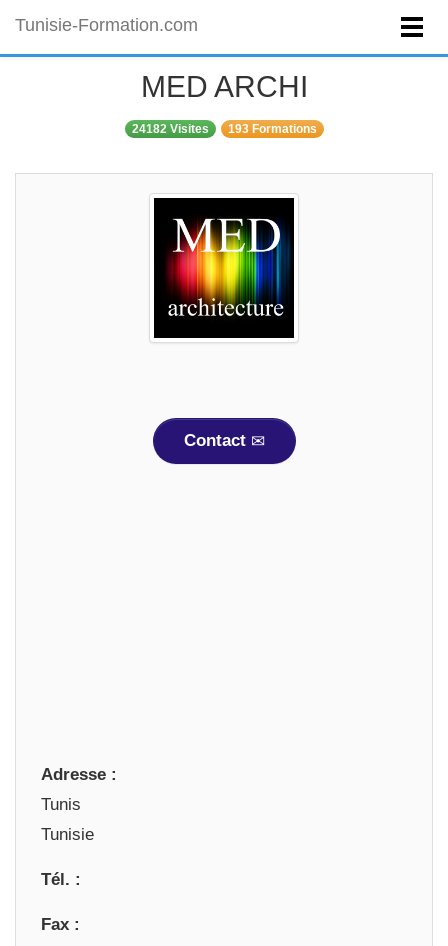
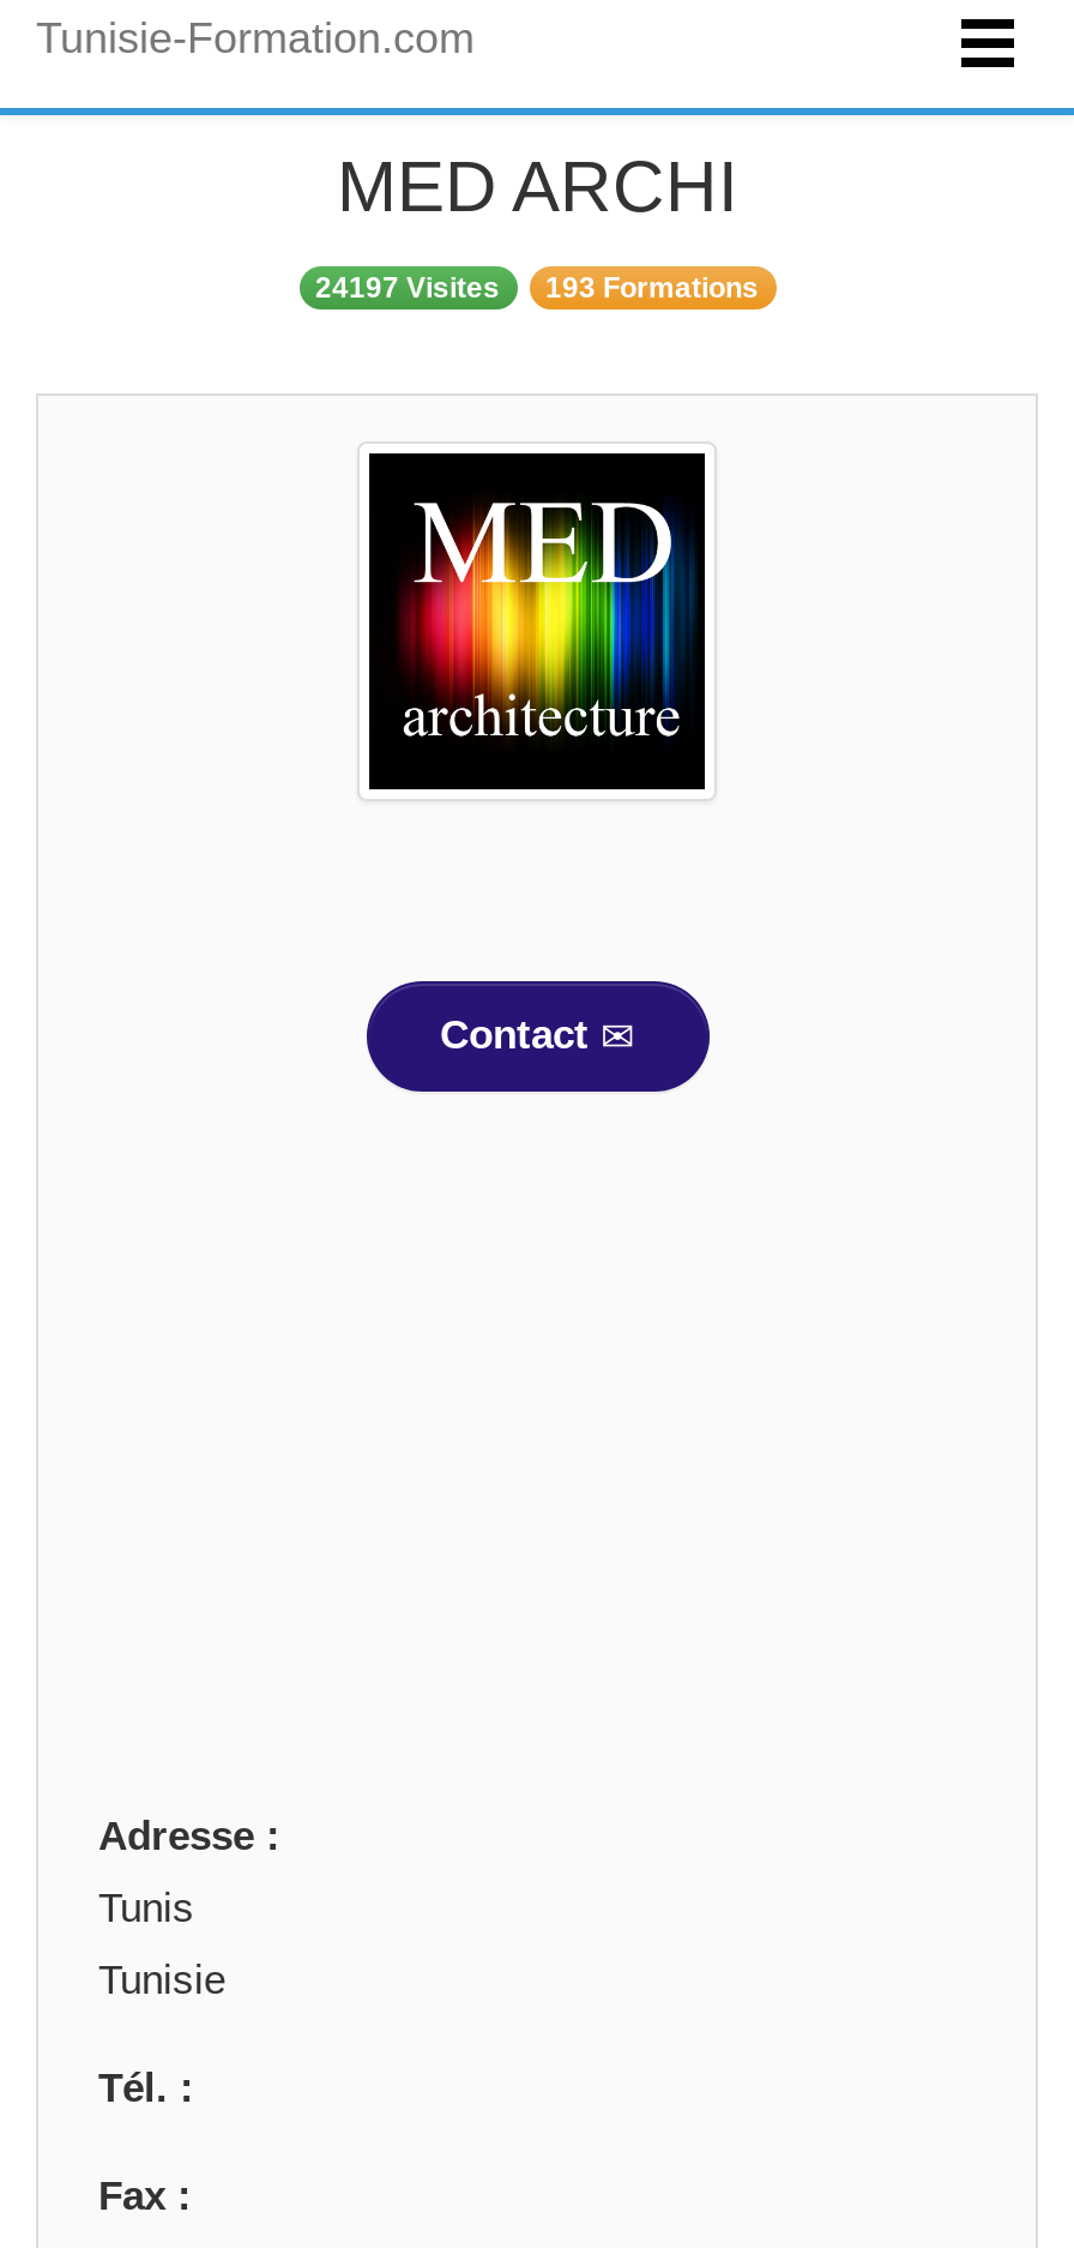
[131,122,316,136] 24182 Visites 193 Formations -> [315,271,759,305] 24197 Visites 193 Formations

